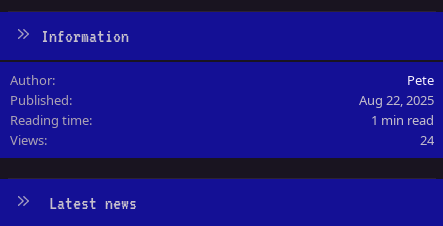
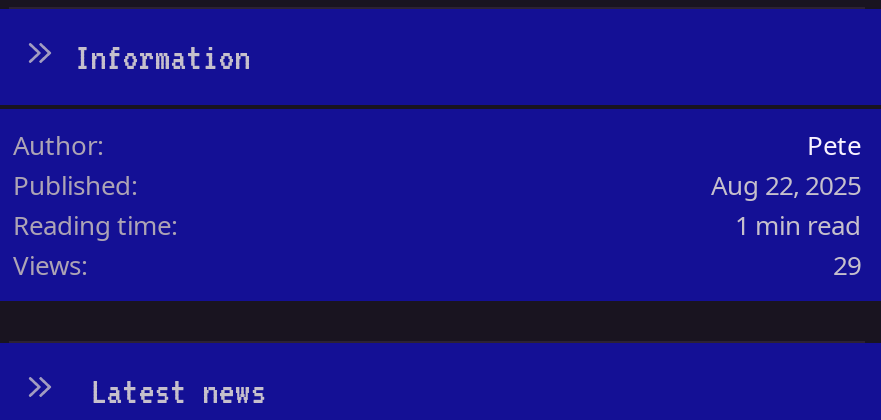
[420,131,434,149] 24 -> [833,246,861,282] 29

